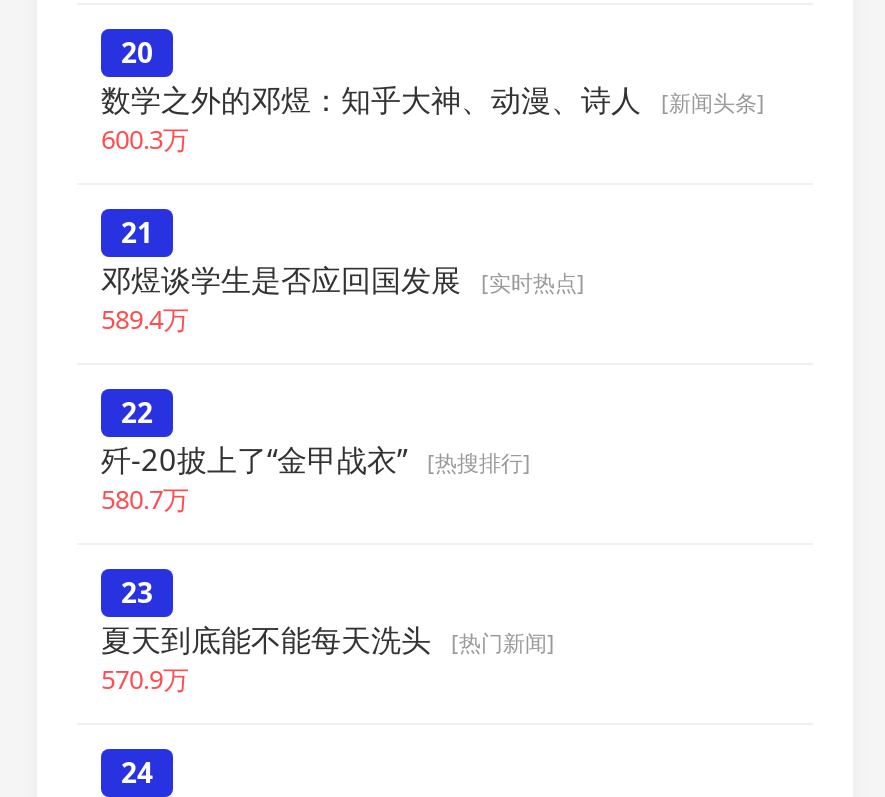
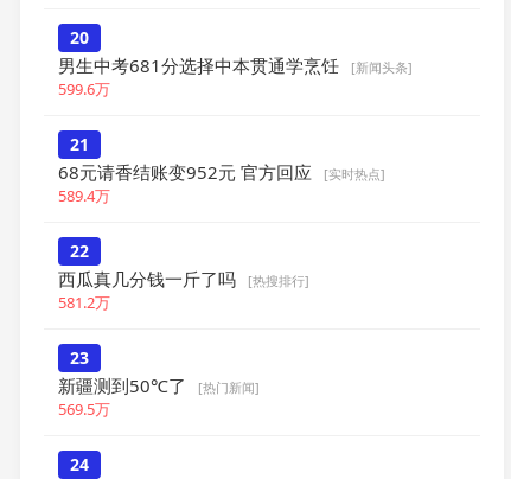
[101,79,765,157] 数学之外的邓煜：知乎大神、动漫、诗人 [新闻头条] | 600.3万 -> [58,53,413,100] 男生中考681分选择中本贯通学烹饪 [新闻头条] | 599.6万
[101,259,585,299] 邓煜谈学生是否应回国发展 [实时热点] -> [58,160,385,184] 68元请香结账变952元 官方回应 [实时热点]
[101,439,531,517] 歼-20披上了“金甲战衣” [热搜排行] | 580.7万 -> [58,267,309,313] 西瓜真几分钱一斤了吗 [热搜排行] | 581.2万
[101,619,555,697] 夏天到底能不能每天洗头 [热门新闻] | 570.9万 -> [58,373,260,420] 新疆测到50℃了 [热门新闻] | 569.5万

